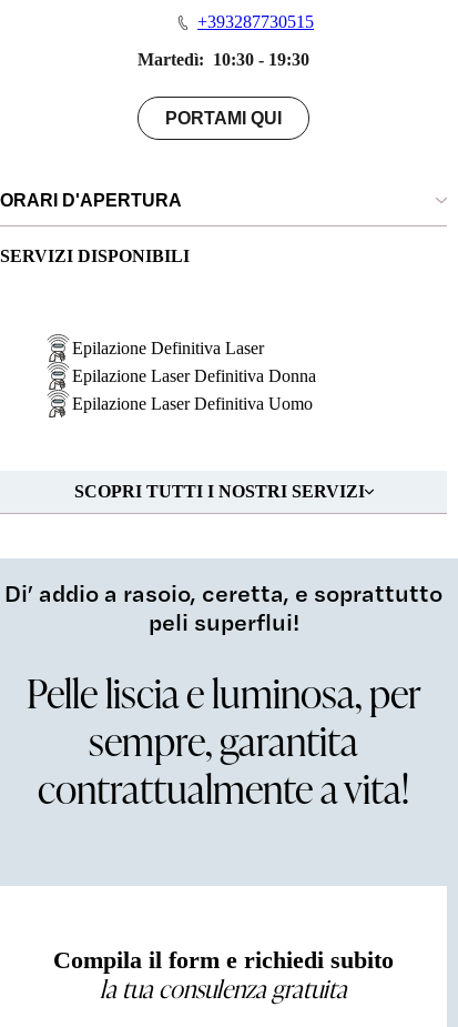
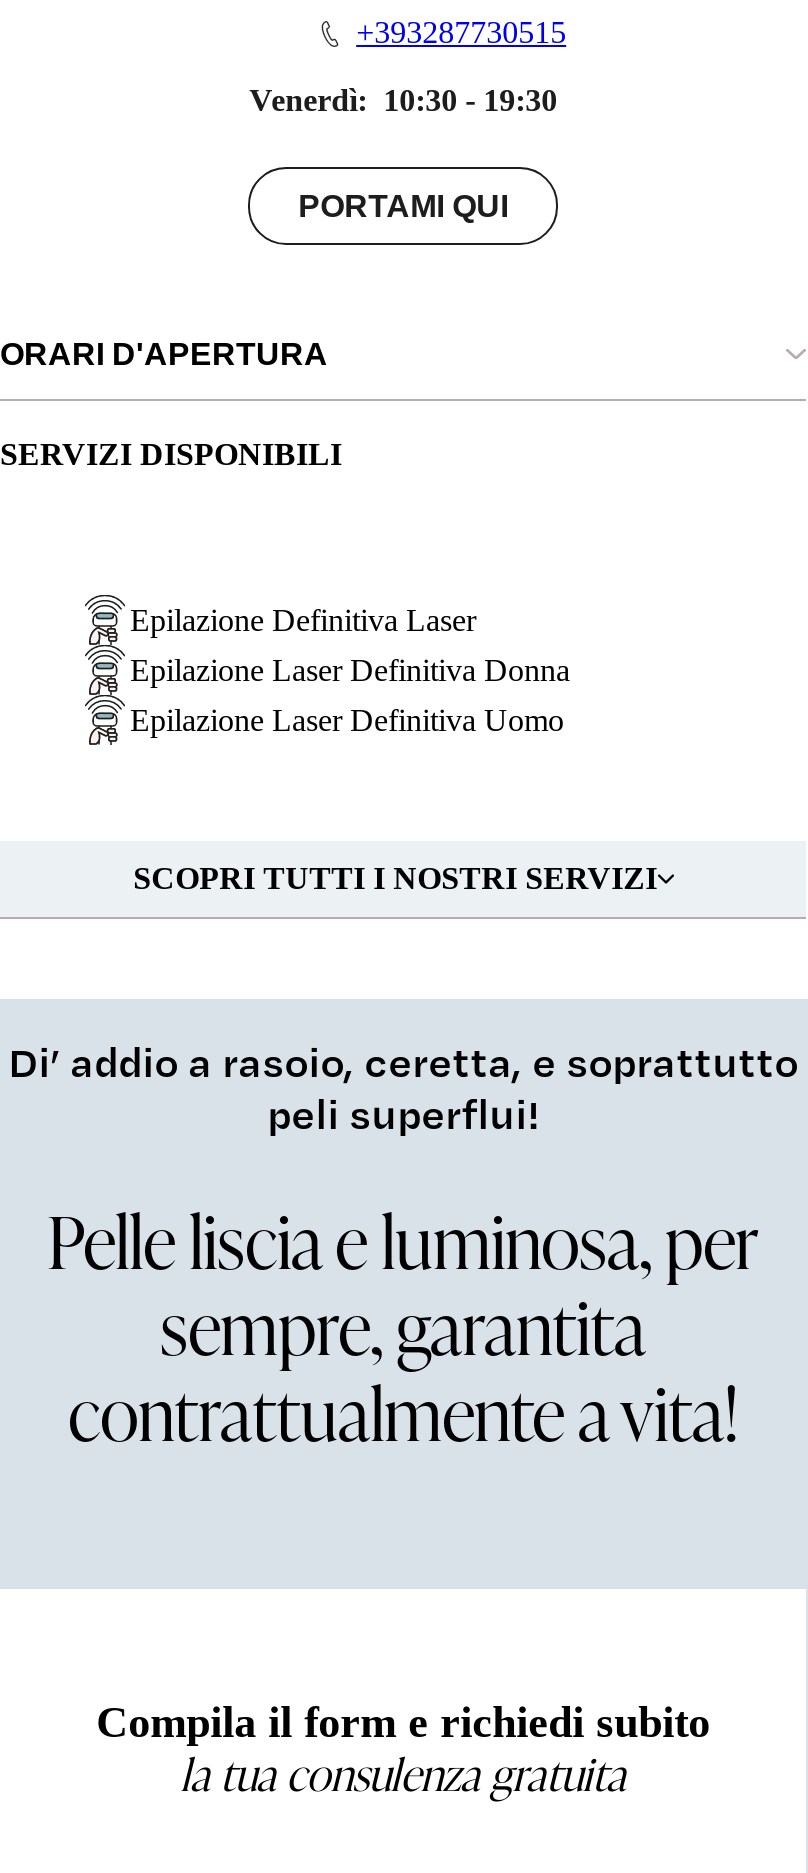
[138,50,310,69] Martedì: 10:30 - 19:30 -> [249,83,557,117] Venerdì: 10:30 - 19:30

